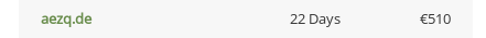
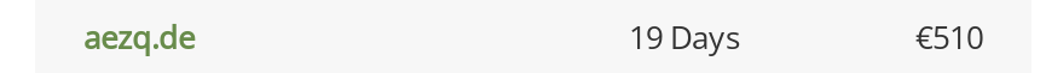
[289,9,340,28] 22 Days -> [629,16,740,59] 19 Days

